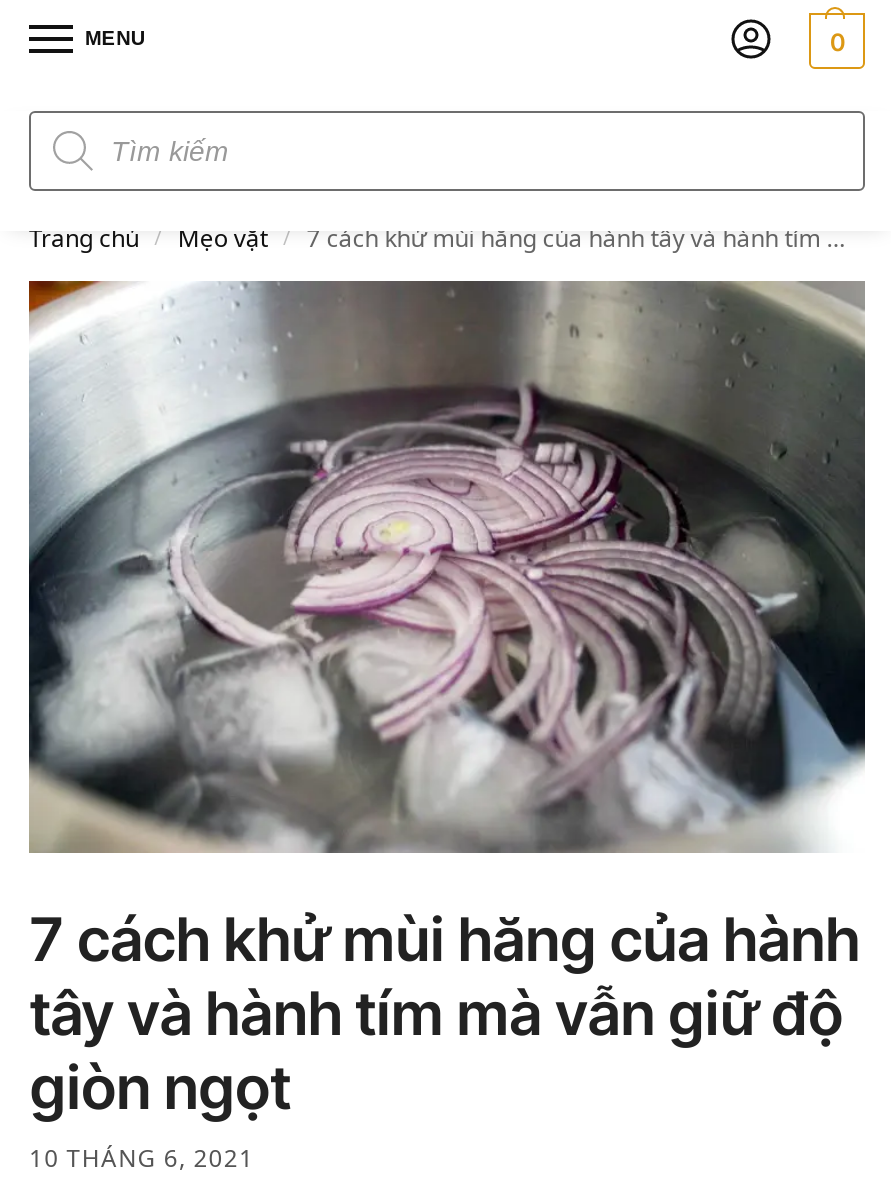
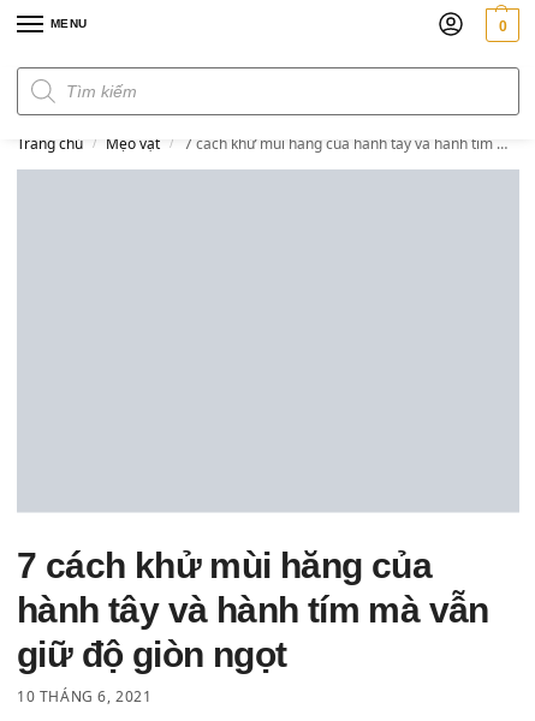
[27,279,867,855] [image] -> none

